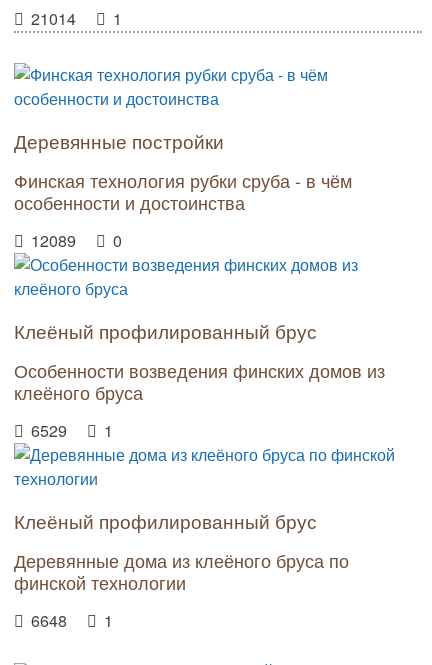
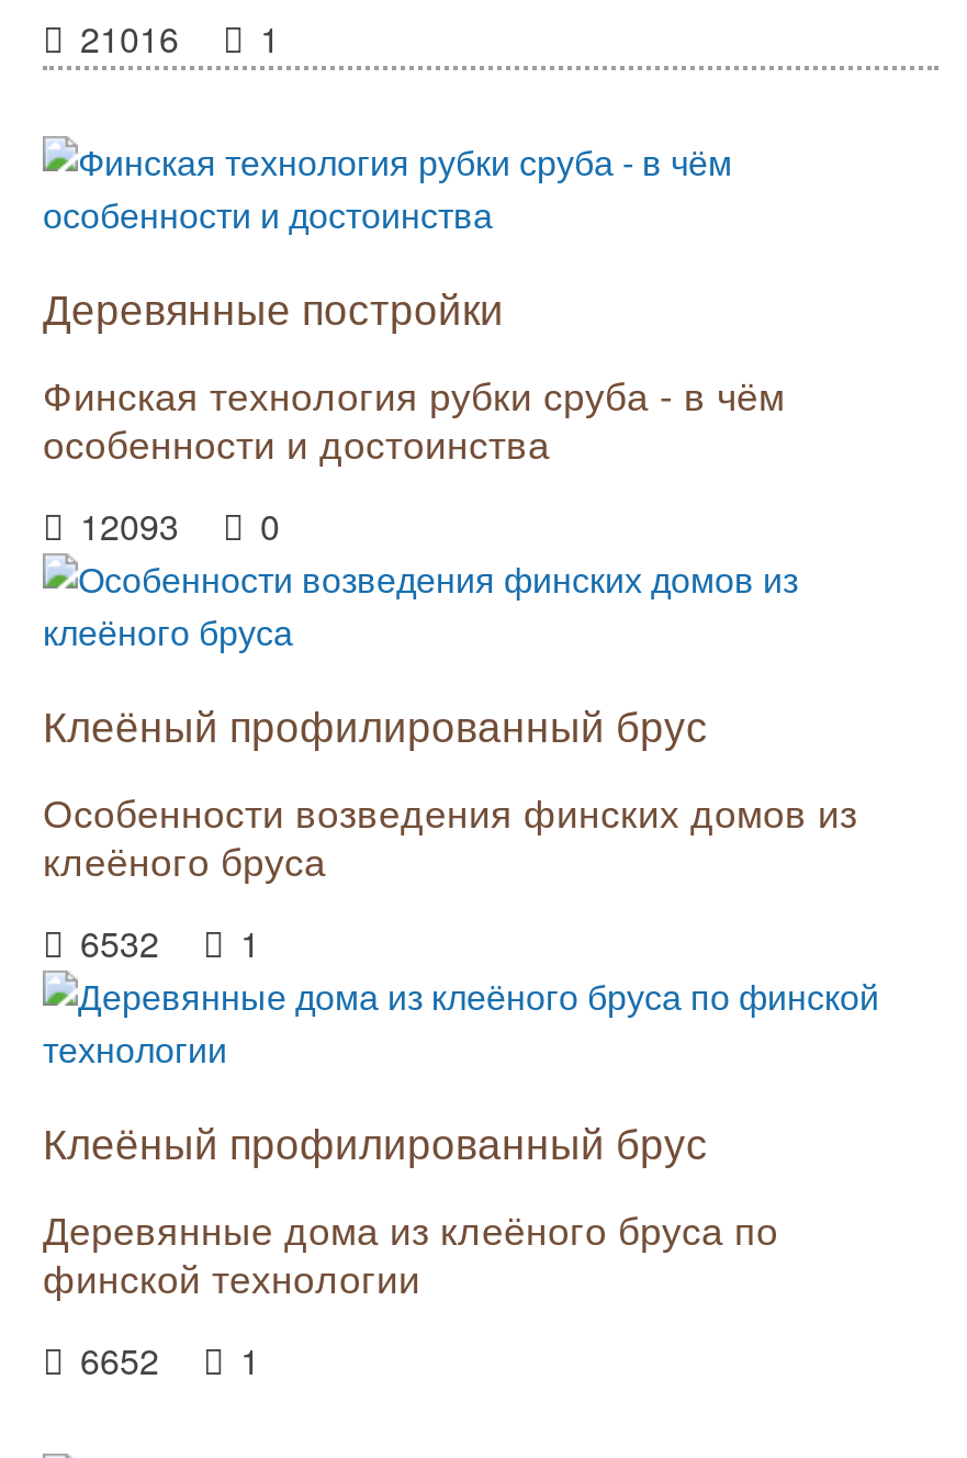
[31,7,122,30] 21014 1 -> [80,12,280,63] 21016 1
[31,229,122,252] 12089 0 -> [80,500,280,550] 12093 0
[31,419,113,442] 6529 1 -> [80,917,260,967] 6532 1
[31,609,113,632] 6648 1 -> [80,1334,260,1385] 6652 1

